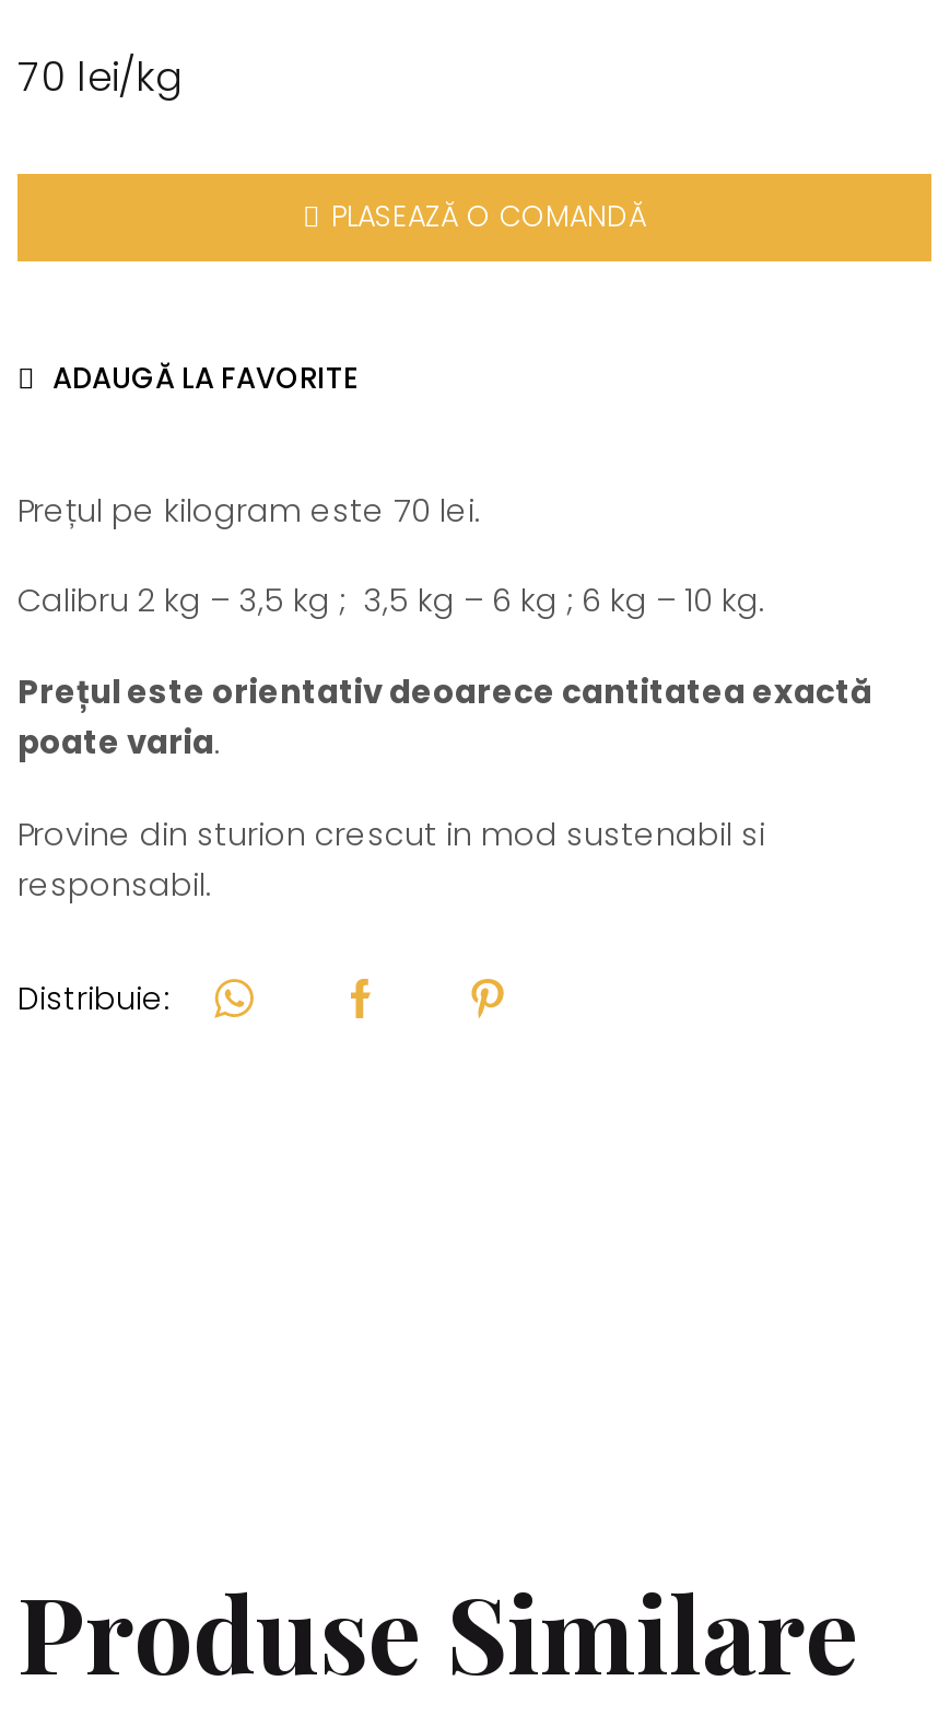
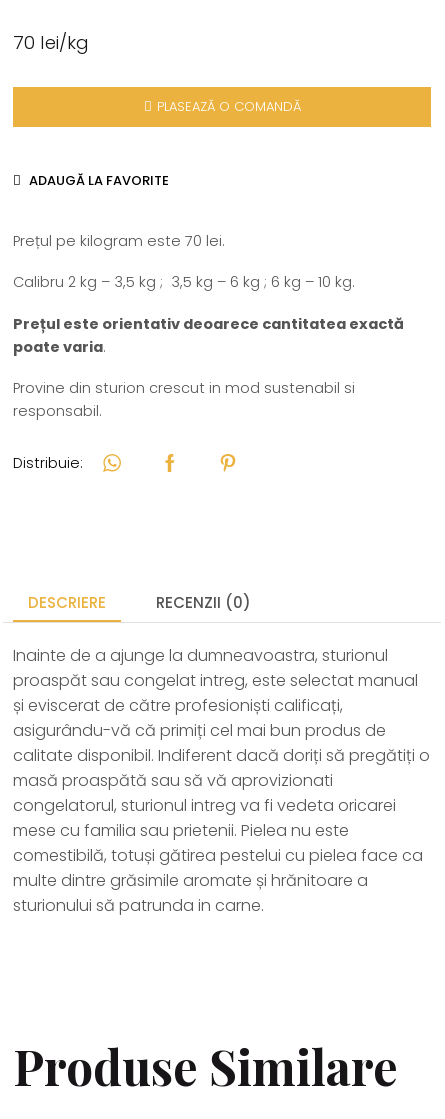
none -> [13,592,430,917] DESCRIERE | RECENZII (0) | Inainte de a ajunge la dumneavoastra, sturionul | proaspăt sau congelat intreg, este selectat manual | și eviscerat de către profesioniști calificați, | asigurându-vă că primiți cel mai bun produs de | calitate disponibil. Indiferent dacă doriți să pregătiți o | masă proaspătă sau să vă aprovizionati | congelatorul, sturionul intreg va fi vedeta oricarei | mese cu familia sau prietenii. Pielea nu este | comestibilă, totuși gătirea pestelui cu pielea face ca | multe dintre grăsimile aromate și hrănitoare a | sturionului să patrunda in carne.

